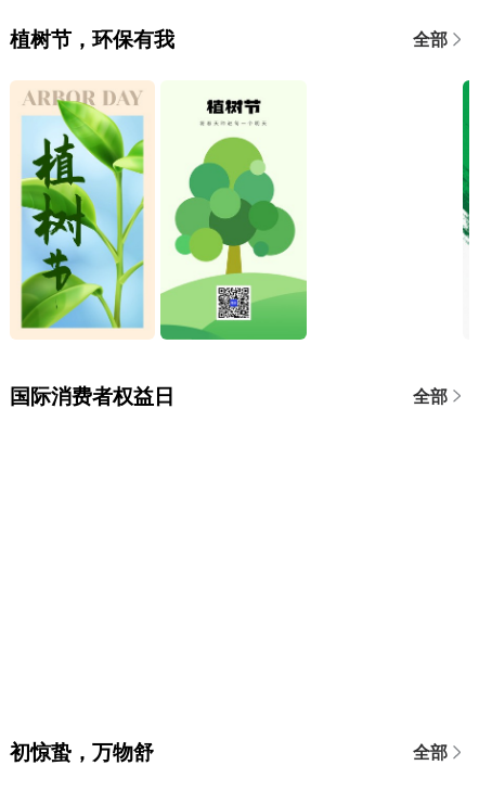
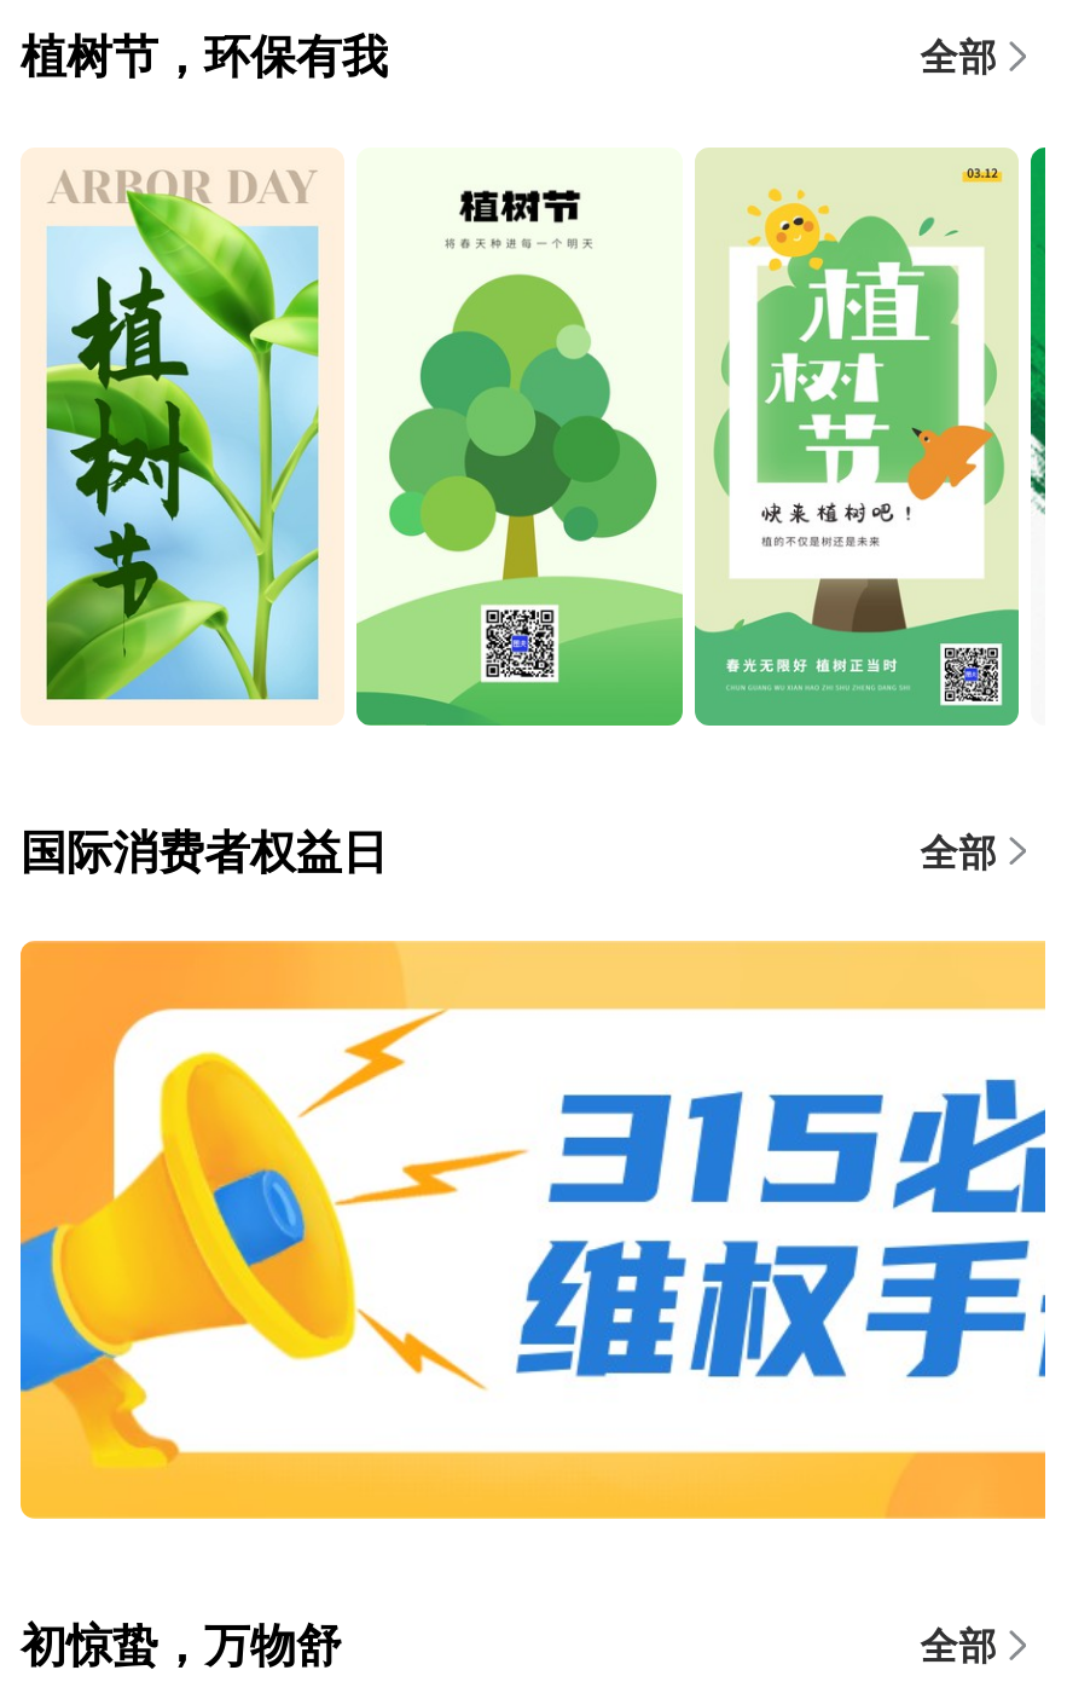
none -> [692,148,1021,728] [image]
none -> [18,938,1048,1521] [image]

